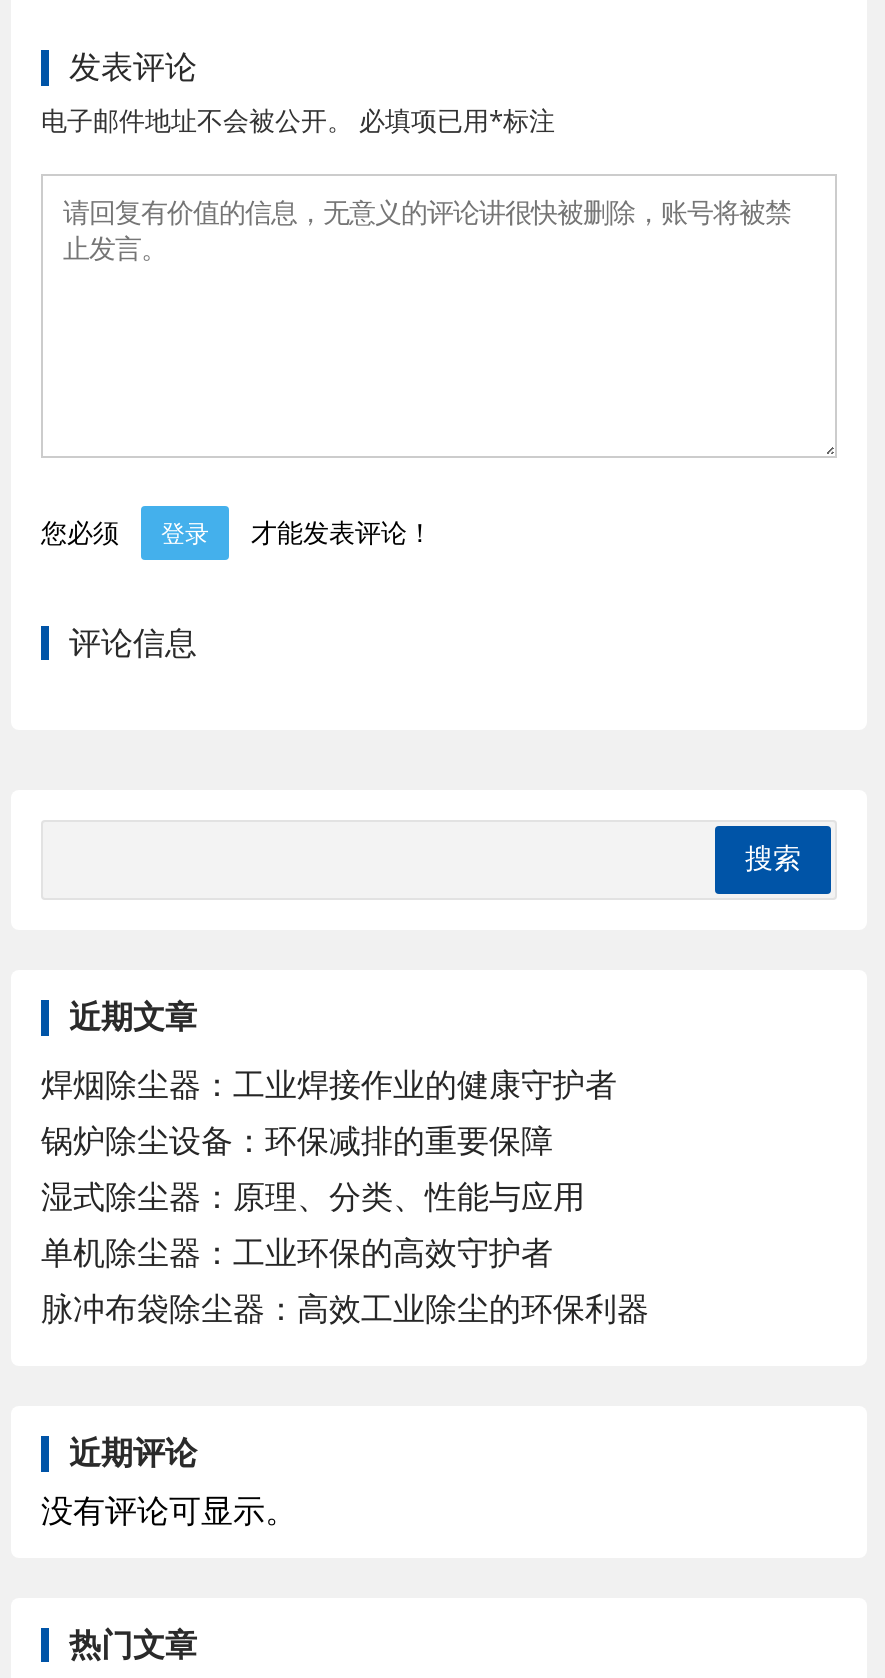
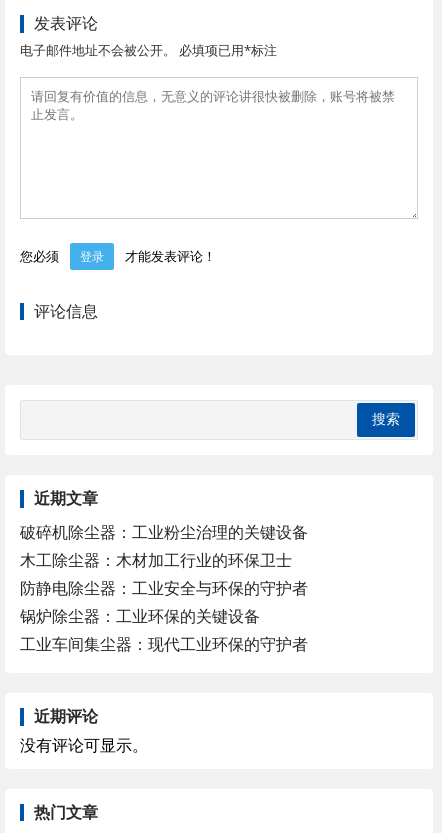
[41,1062,649,1330] 焊烟除尘器：工业焊接作业的健康守护者 | 锅炉除尘设备：环保减排的重要保障 | 湿式除尘器：原理、分类、性能与应用 | 单机除尘器：工业环保的高效守护者 | 脉冲布袋除尘器：高效工业除尘的环保利器 -> [20,521,308,655] 破碎机除尘器：工业粉尘治理的关键设备 | 木工除尘器：木材加工行业的环保卫士 | 防静电除尘器：工业安全与环保的守护者 | 锅炉除尘器：工业环保的关键设备 | 工业车间集尘器：现代工业环保的守护者

